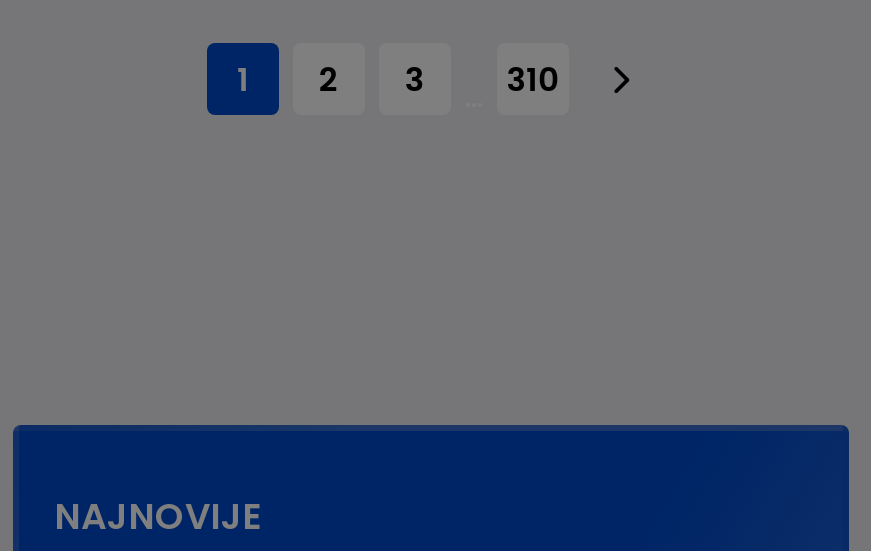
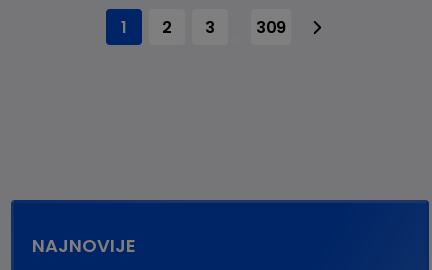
[237,56,559,119] 1 2 3 ... 310 -> [121,16,286,47] 1 2 3 ... 309

